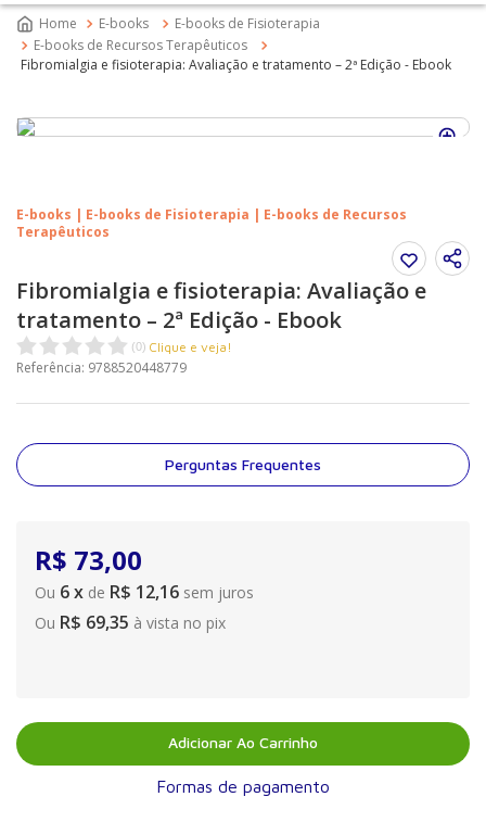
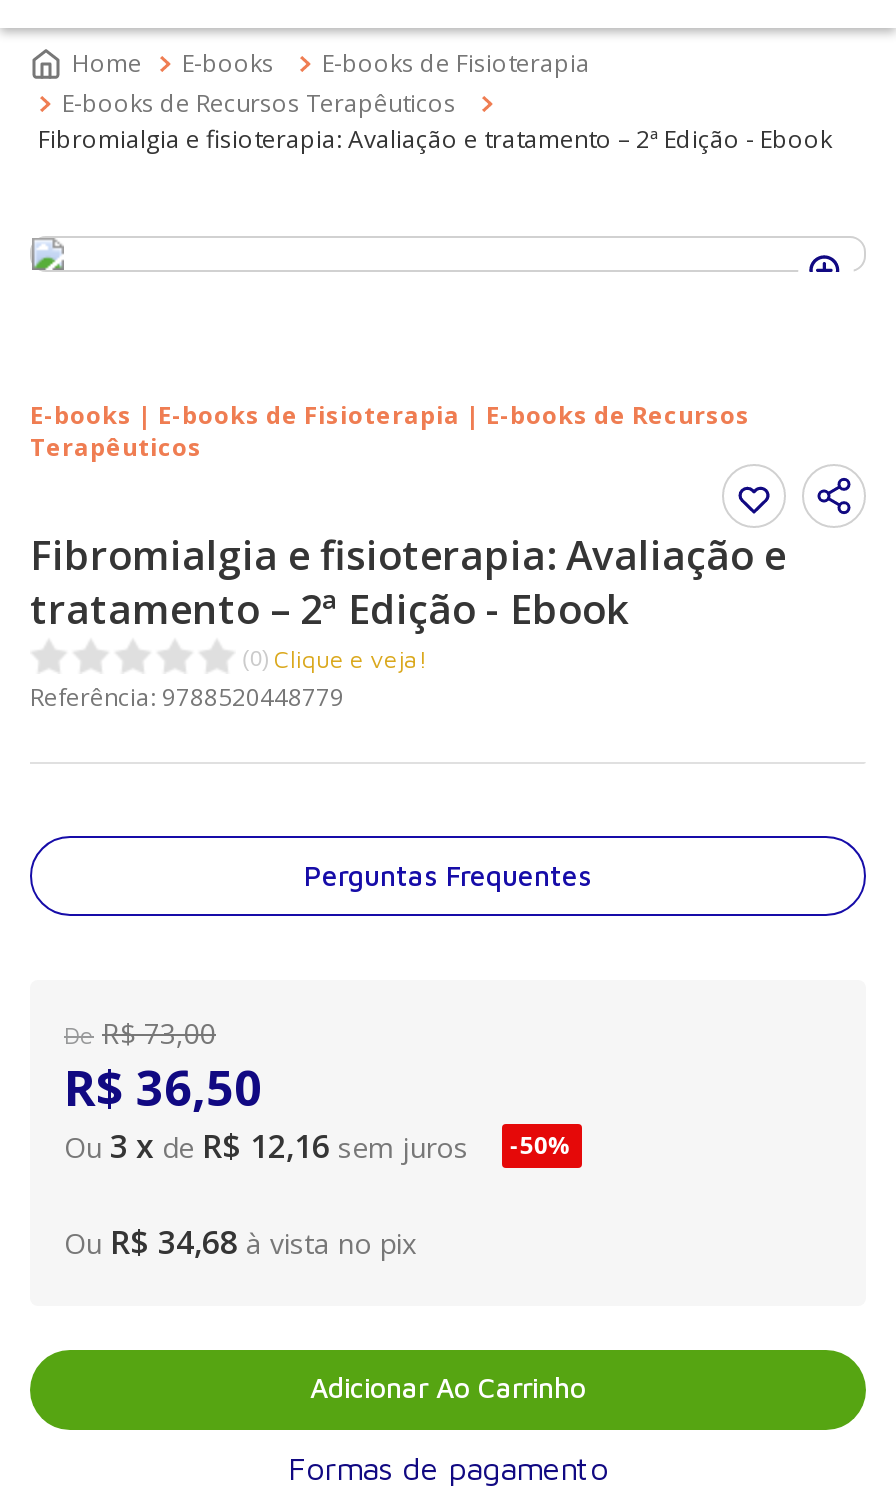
[35,542,254,634] R$ 73,00 | Ou 6 x de R$ 12,16 sem juros | Ou R$ 69,35 à vista no pix -> [64,1014,572,1264] De R$ 73,00 | R$ 36,50 | Ou 3 x de R$ 12,16 sem juros | -50% | Ou R$ 34,68 à vista no pix

